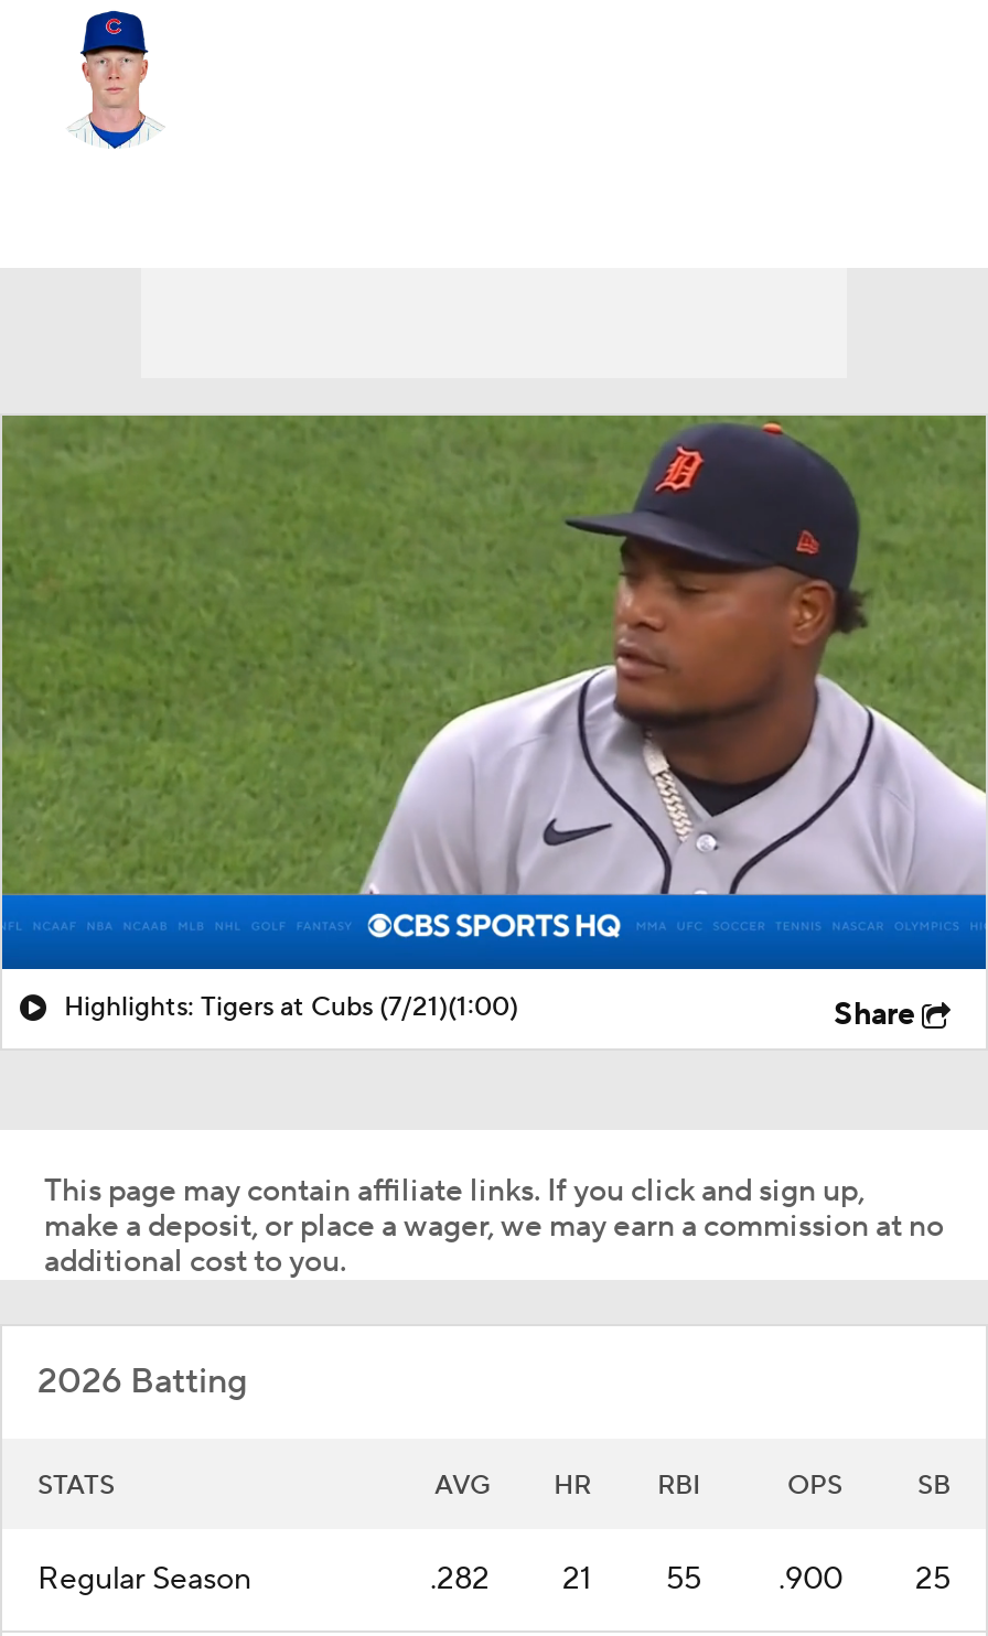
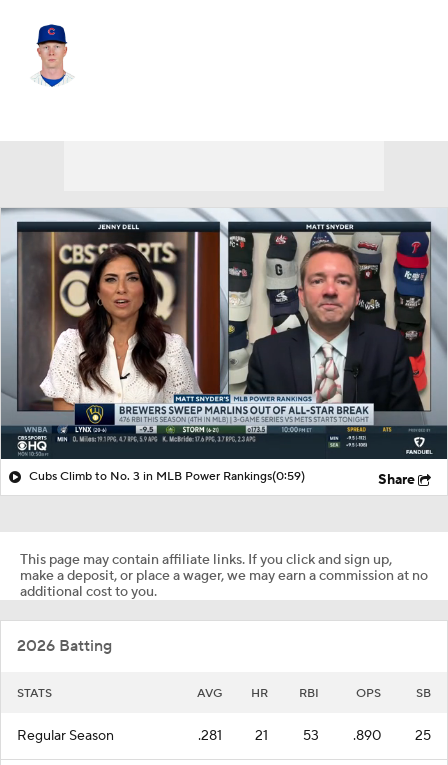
[7,413,981,1024] [image] | Highlights: Tigers at Cubs (7/21)(1:00) -> [3,208,445,484] [image] | Cubs Climb to No. 3 in MLB Power Rankings(0:59)
[430,1560,490,1599] .282 -> [198,727,222,745] .281
[666,1560,701,1599] 55 -> [303,727,319,745] 53
[778,1560,842,1599] .900 -> [353,727,381,745] .890

